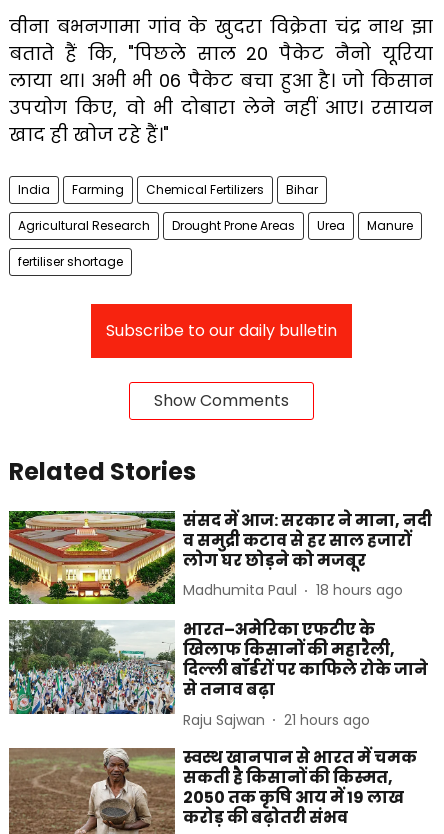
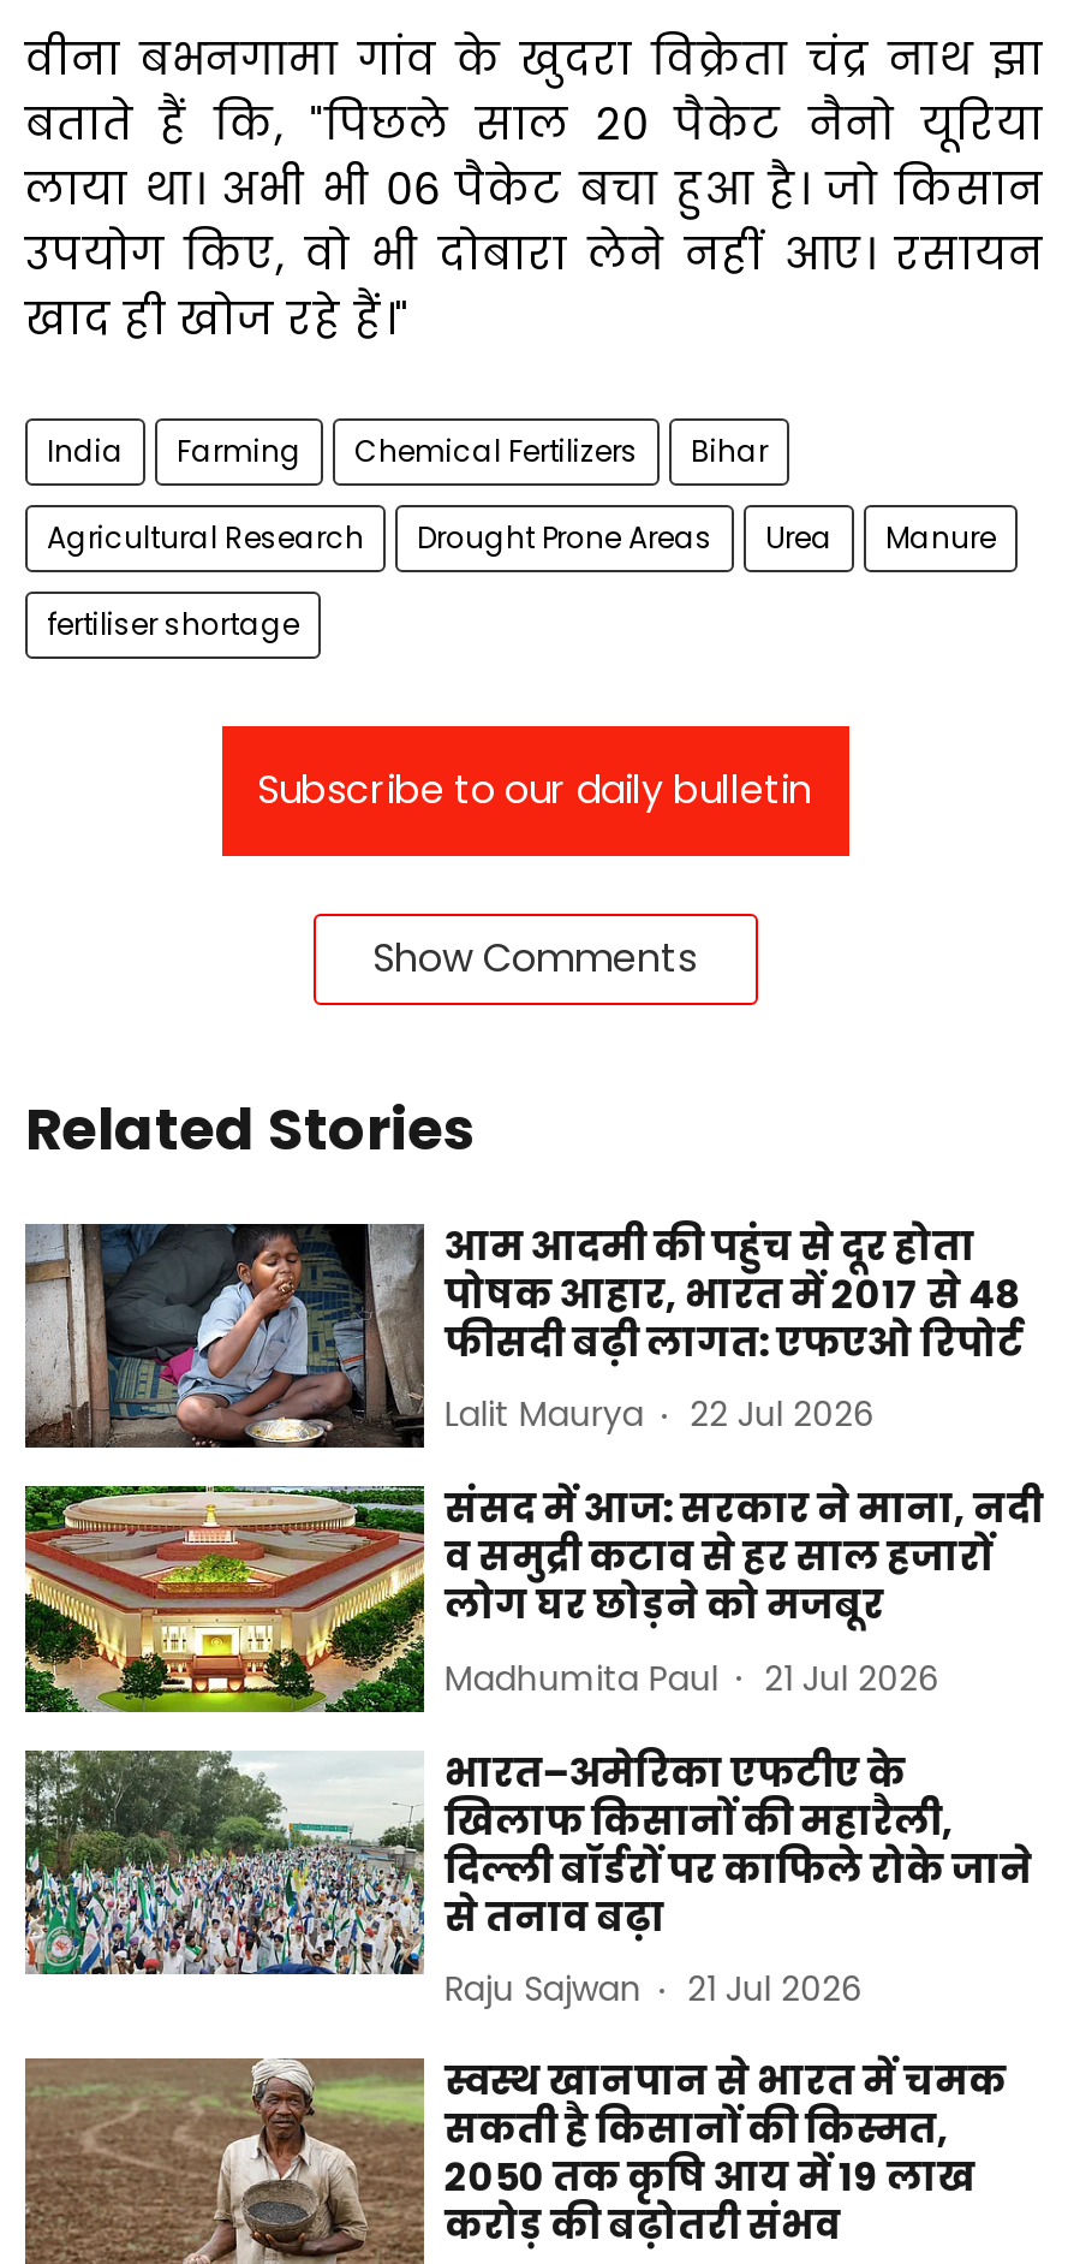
none -> [23,1218,1023,1452] [image] | आम आदमी की पहुंच से दूर होता | पोषक आहार, भारत में 2017 से 48 | फीसदी बढ़ी लागत: एफएओ रिपोर्ट | Lalit Maurya | 22 Jul 2026
[183,580,403,600] Madhumita Paul 18 hours ago -> [444,1653,939,1702] Madhumita Paul 21 Jul 2026
[183,710,370,730] Raju Sajwan 21 hours ago -> [444,1965,862,2013] Raju Sajwan 21 Jul 2026

